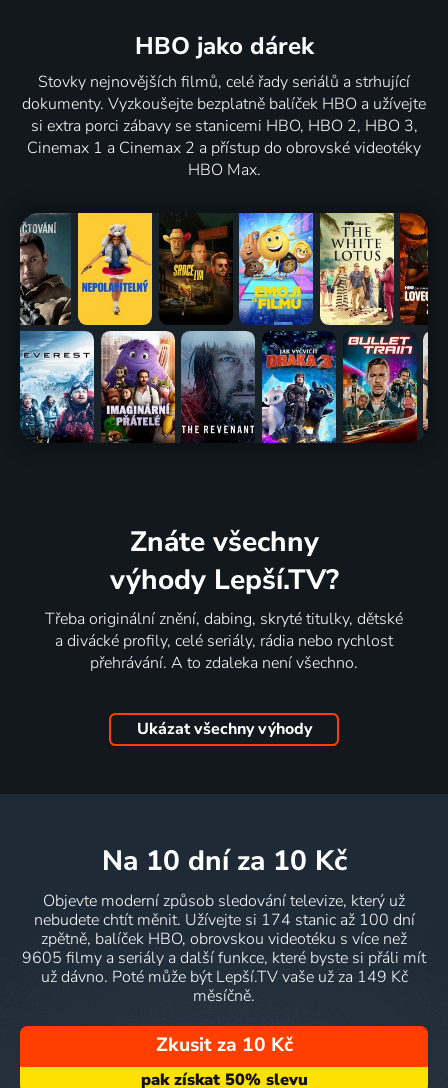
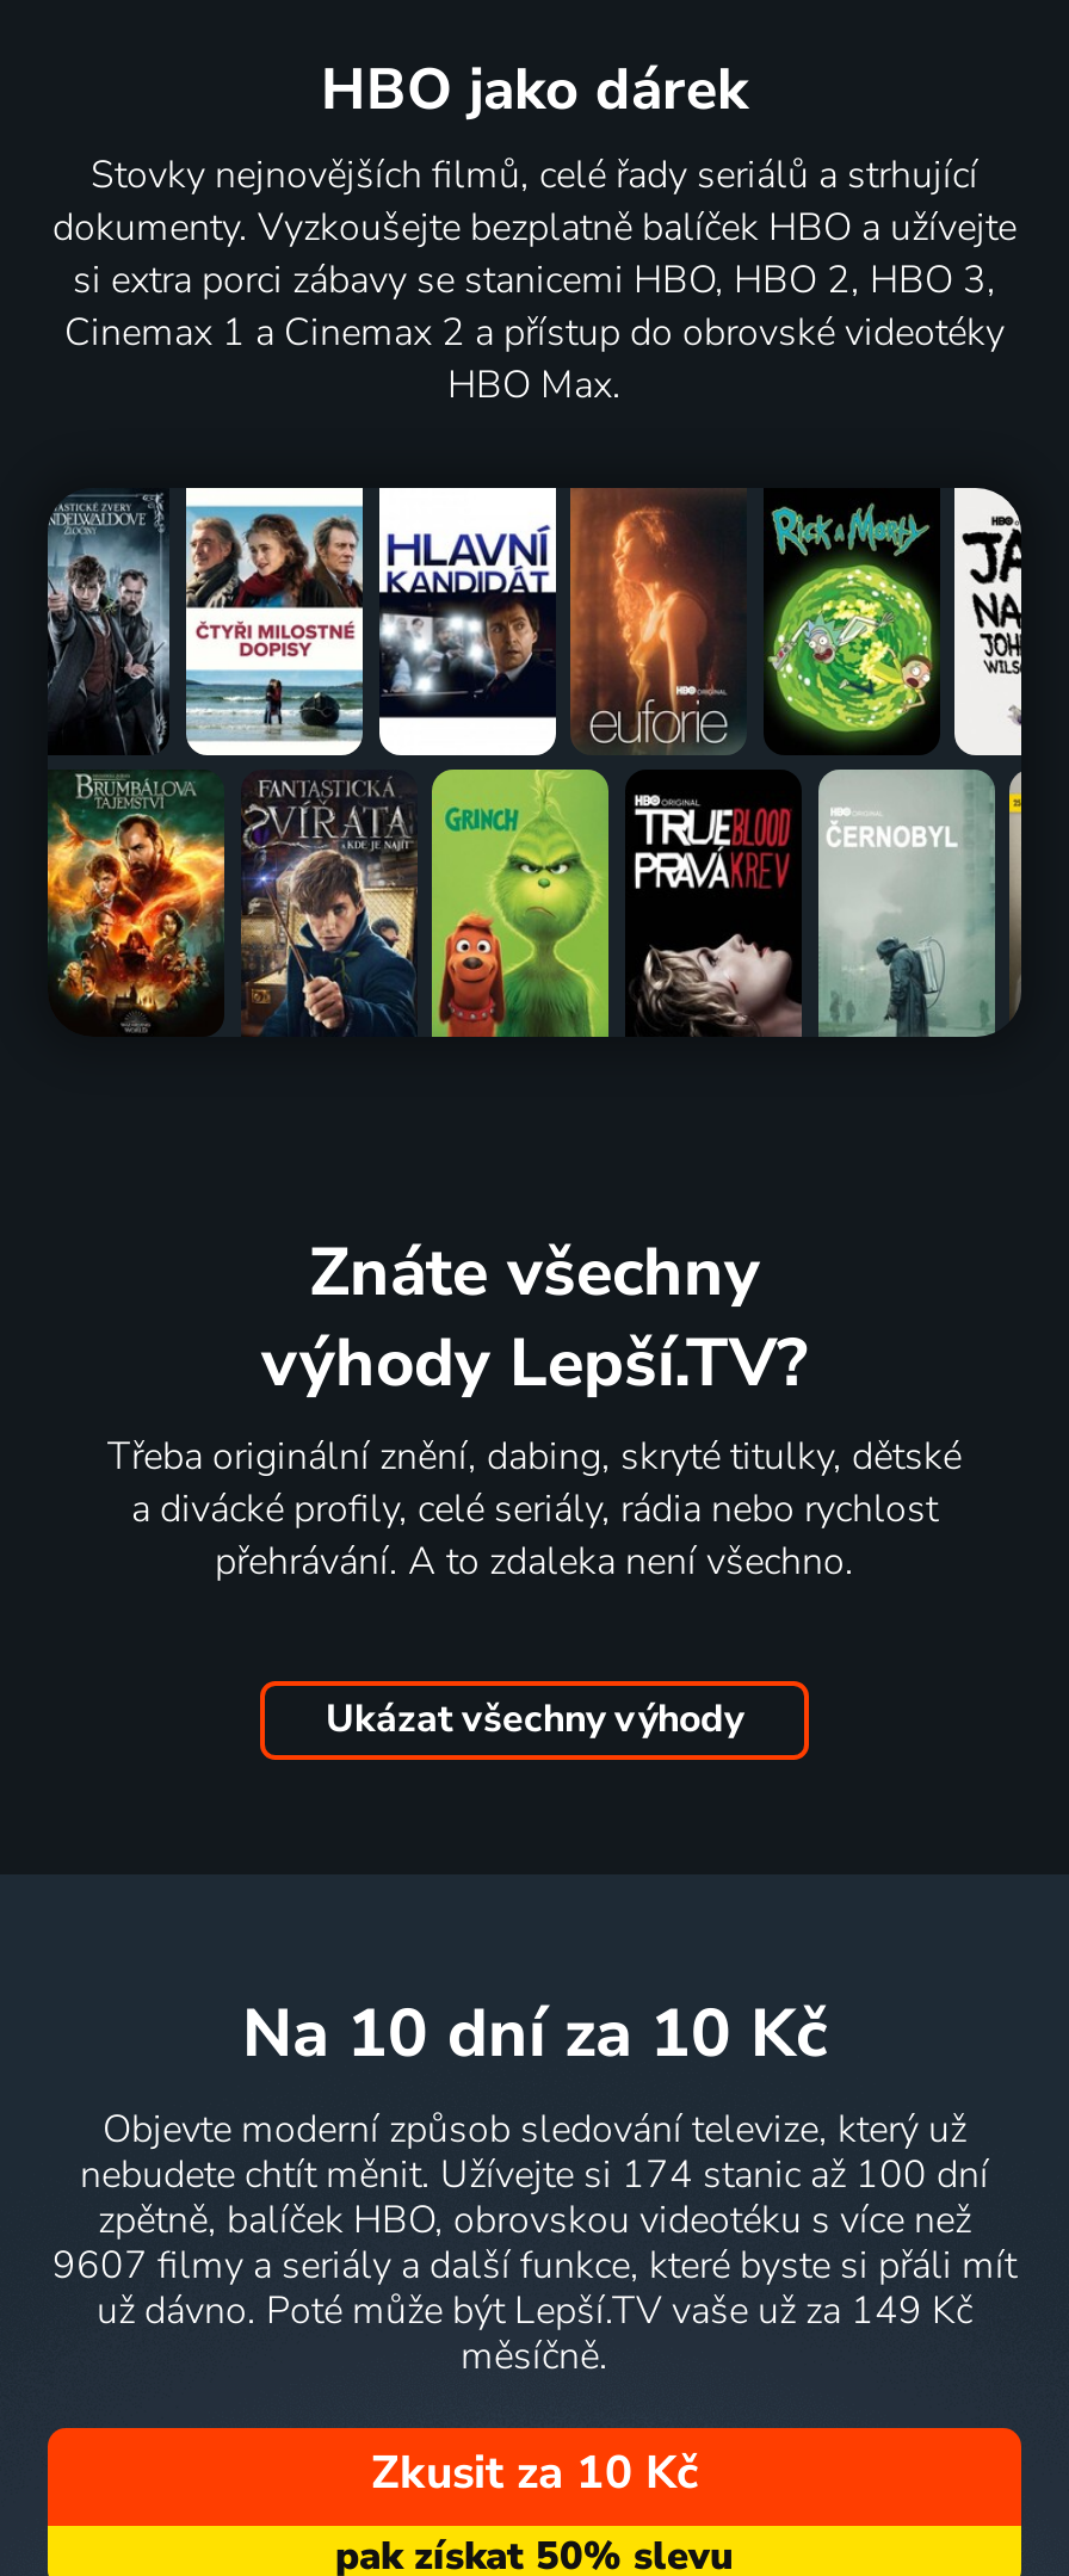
[19,212,429,444] [image] -> [45,486,1024,1039] [image]
[22,947,426,969] 9605 filmy a seriály a další funkce, které byste si přáli mít -> [52,2240,1017,2293] 9607 filmy a seriály a další funkce, které byste si přáli mít

